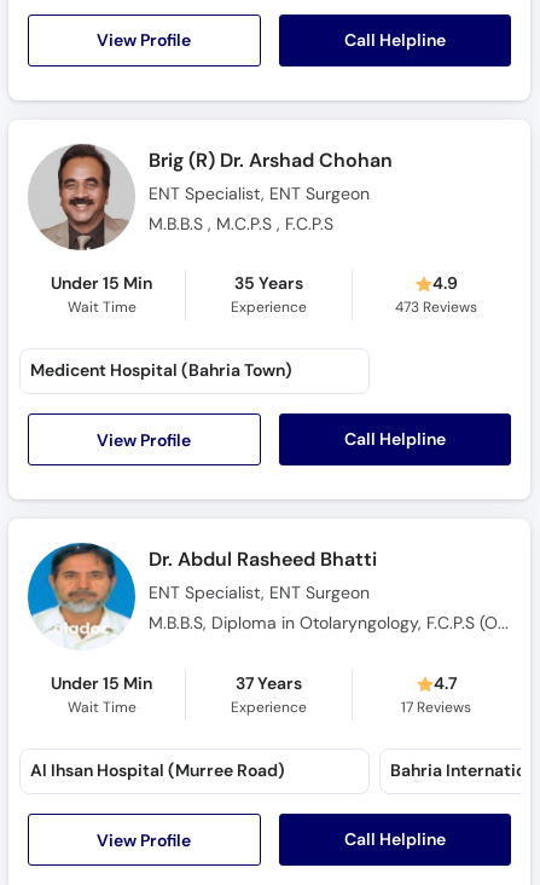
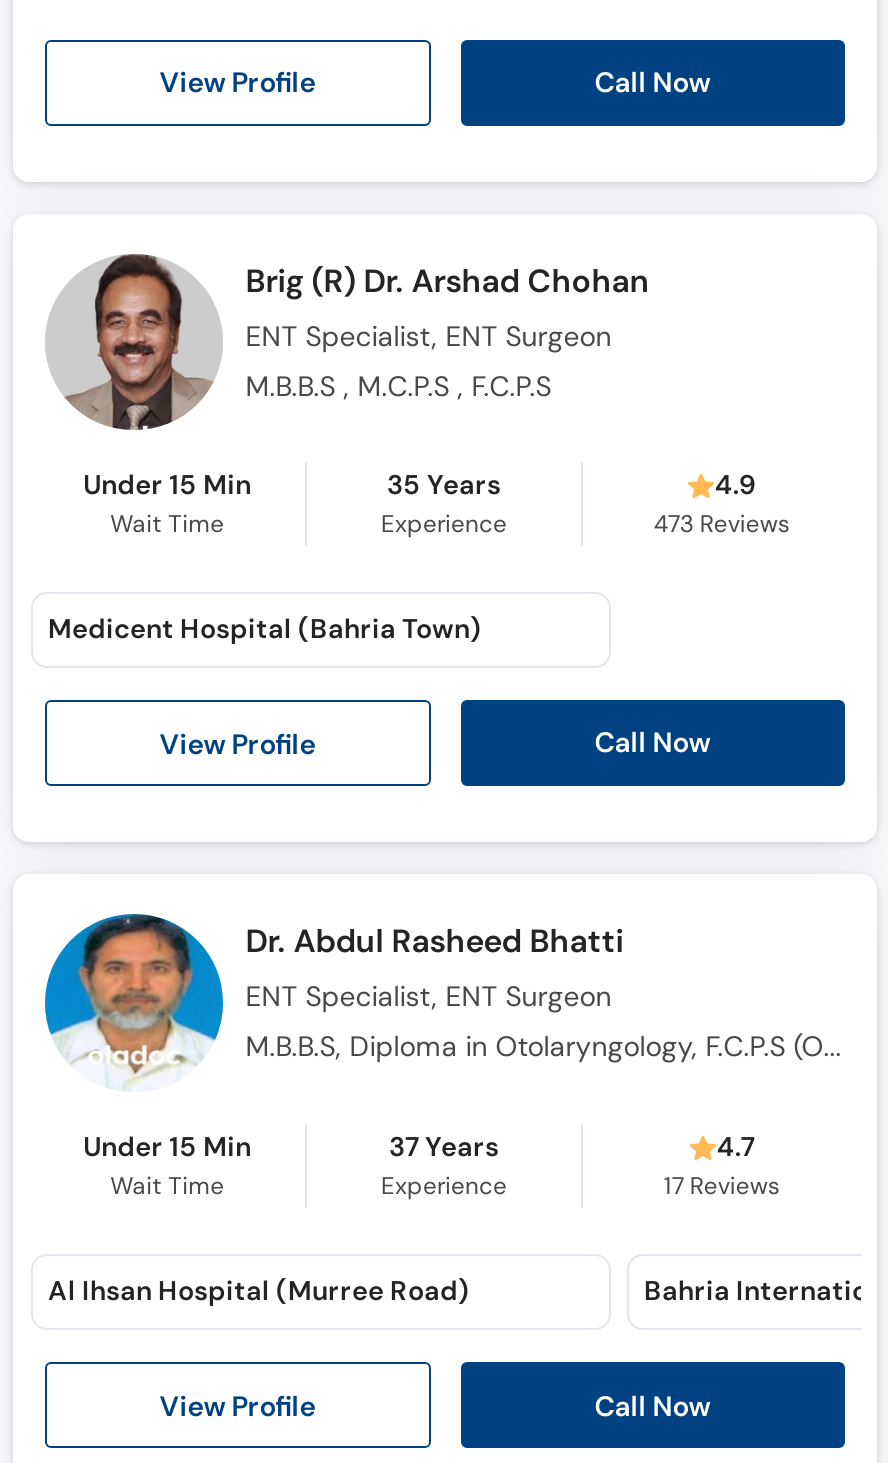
[344,28,446,50] Call Helpline -> [595,64,711,100] Call Now
[344,428,446,450] Call Helpline -> [595,724,711,760] Call Now
[344,828,446,850] Call Helpline -> [595,1387,711,1423] Call Now

